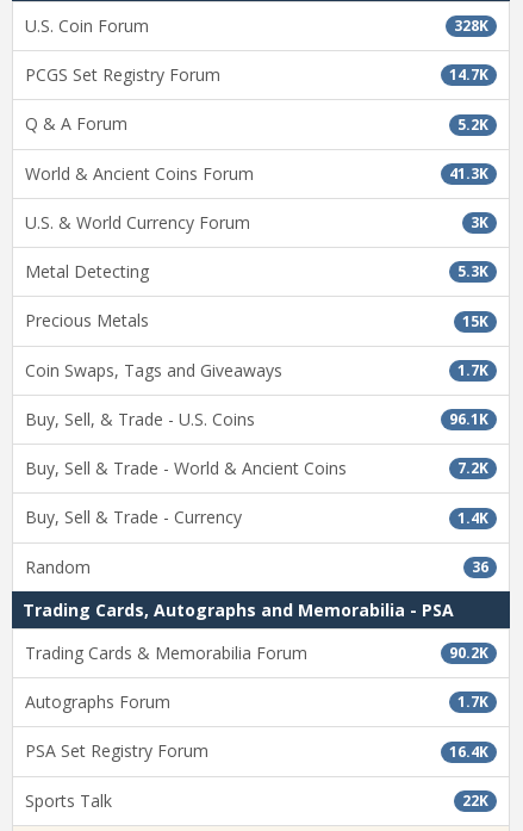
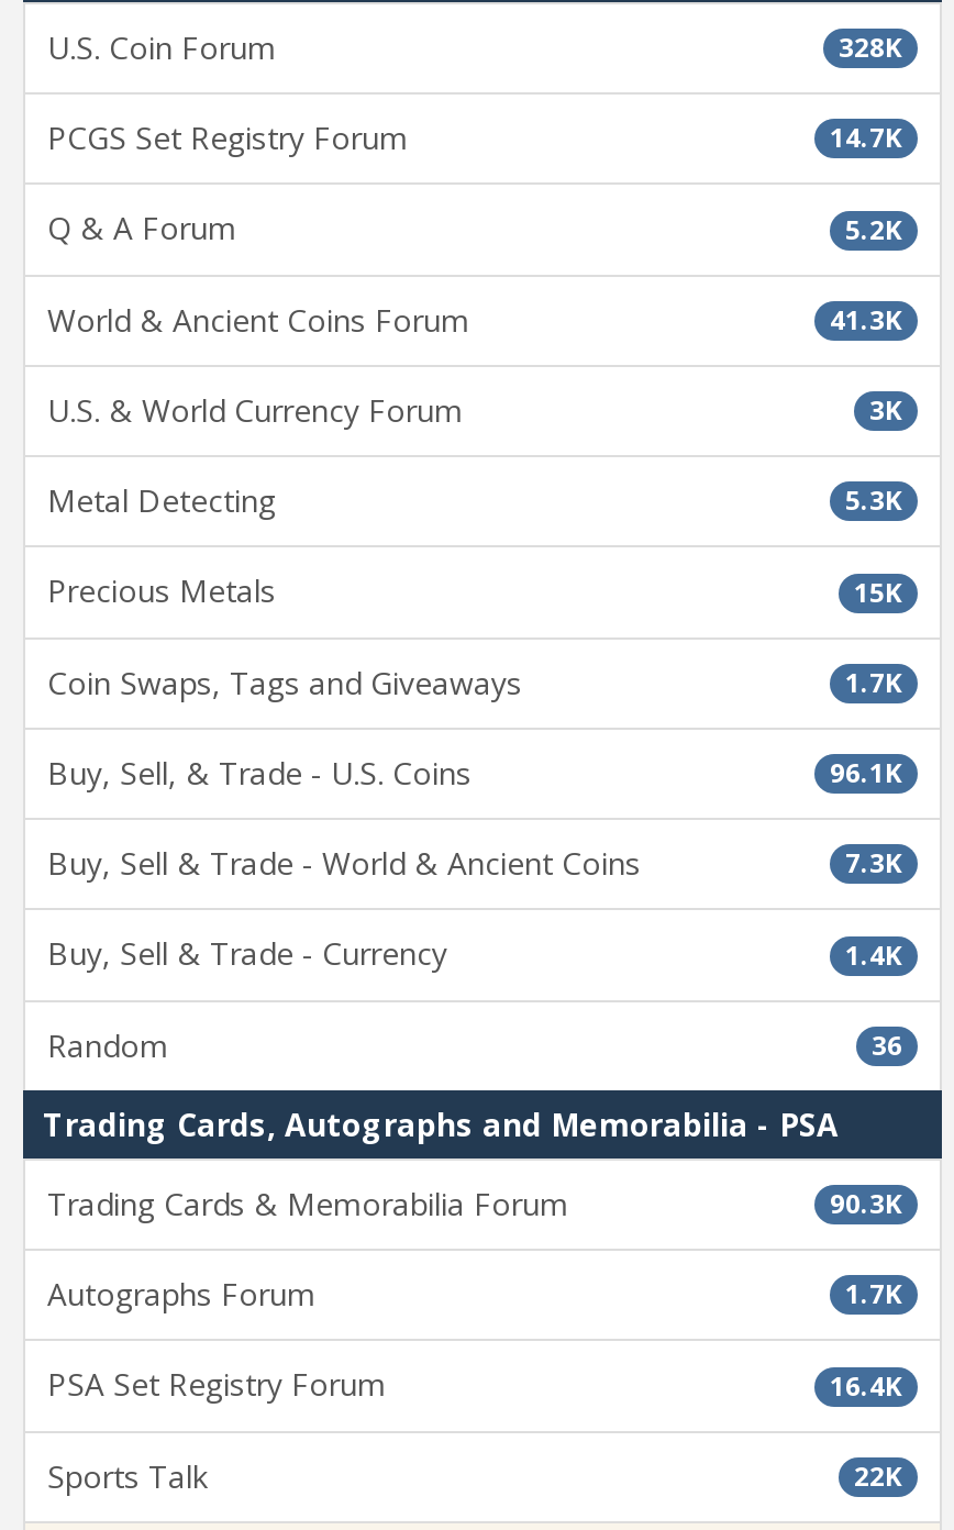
[457,458,488,478] 7.2K -> [845,845,902,882] 7.3K
[449,643,488,663] 90.2K -> [830,1185,902,1222] 90.3K

